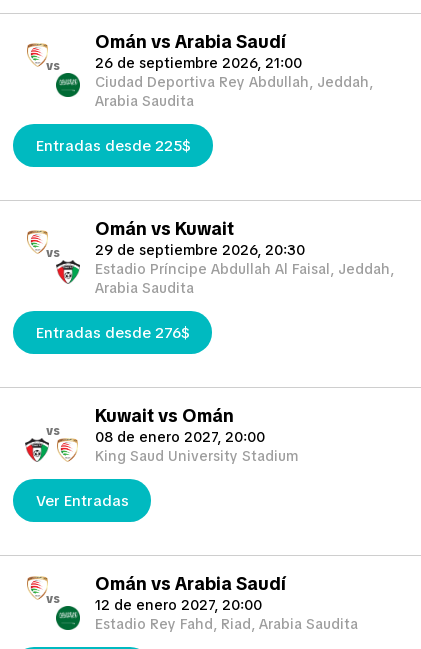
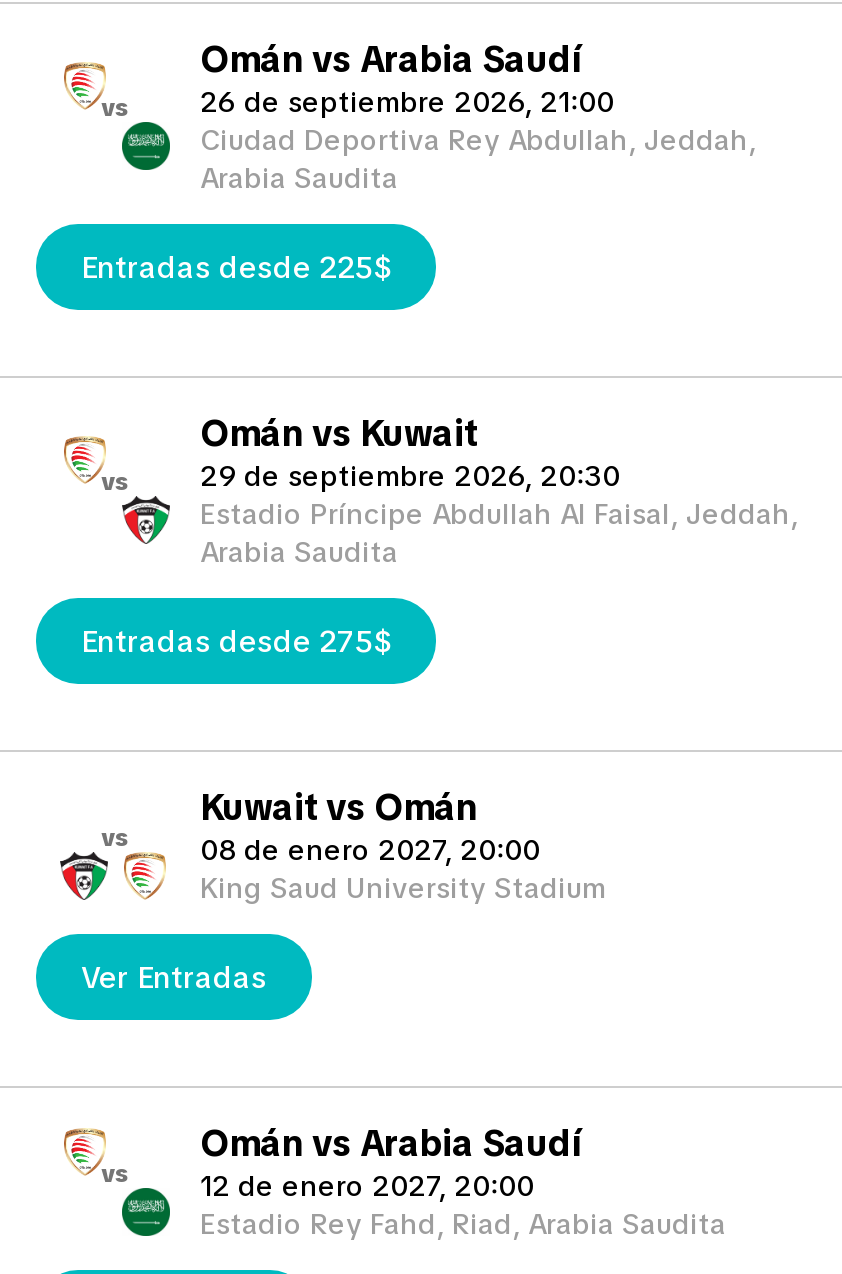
[35,322,189,342] Entradas desde 276$ -> [81,621,391,661] Entradas desde 275$

